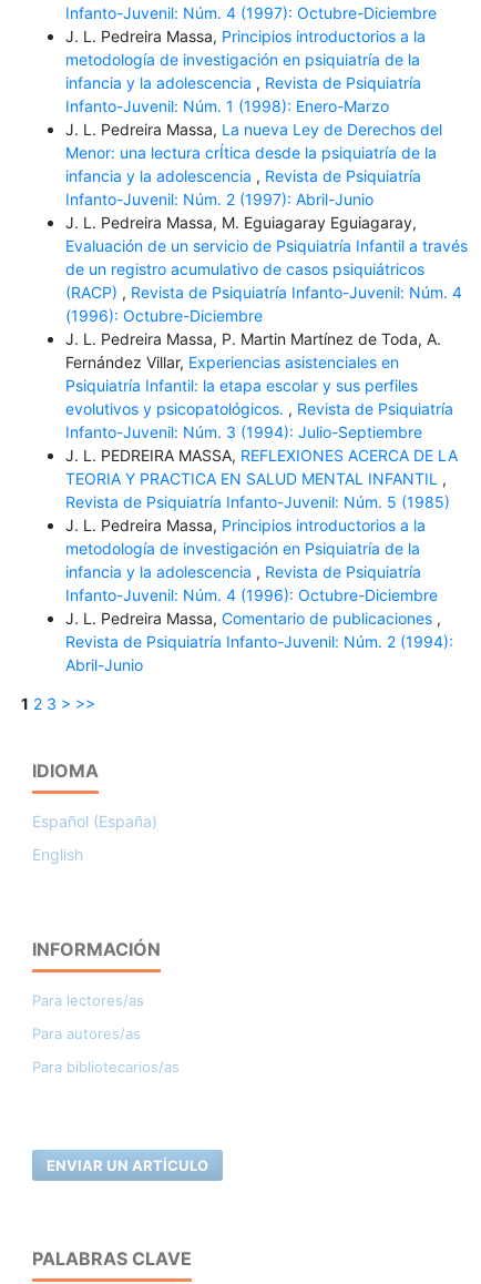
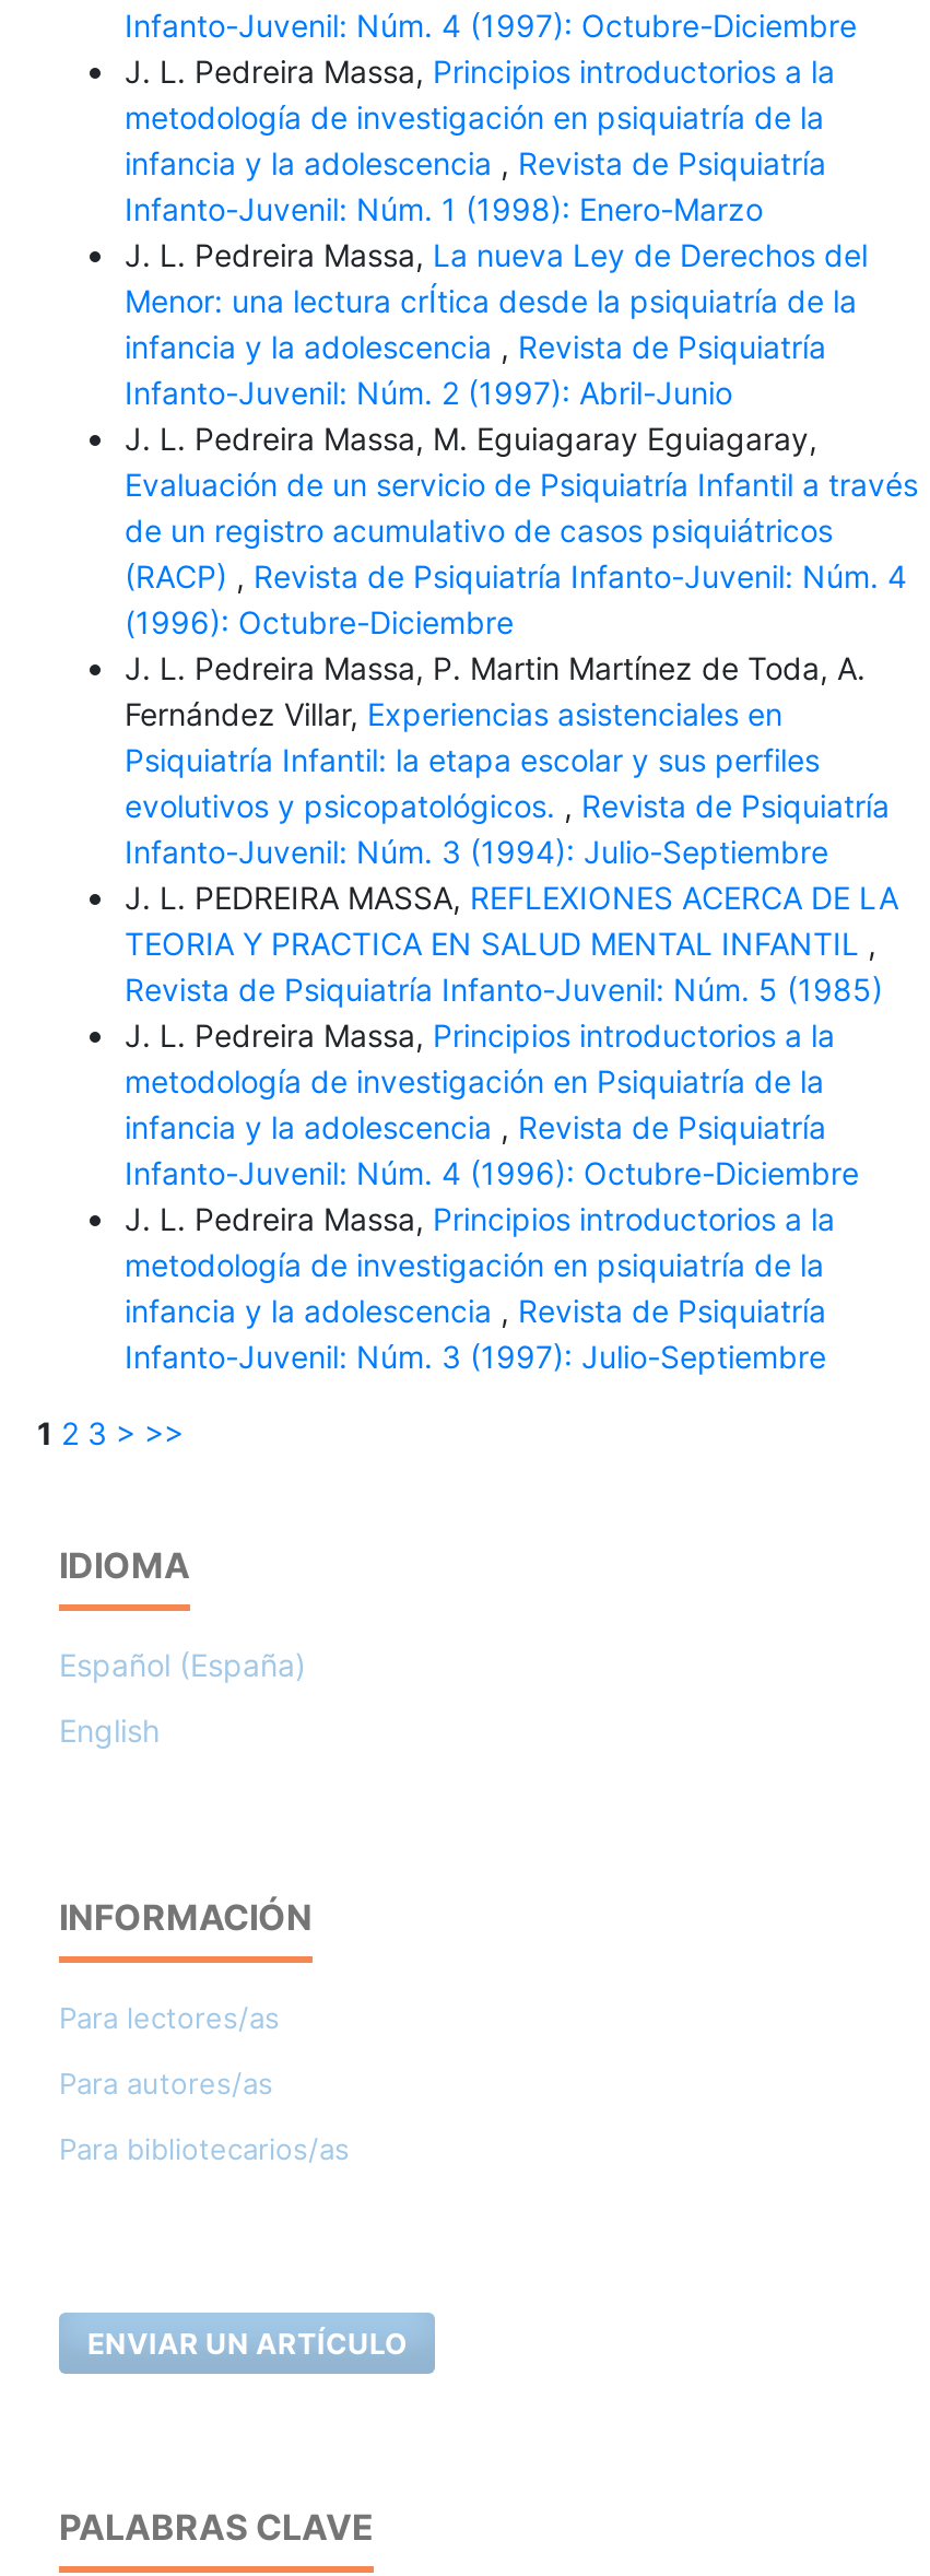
[65,609,453,674] J. L. Pedreira Massa, Comentario de publicaciones, | Revista de Psiquiatría Infanto-Juvenil: Núm. 2 (1994): | Abril-Junio -> [125,1201,835,1376] J. L. Pedreira Massa, Principios introductorios a la | metodología de investigación en psiquiatría de la | infancia y la adolescencia, Revista de Psiquiatría | Infanto-Juvenil: Núm. 3 (1997): Julio-Septiembre

